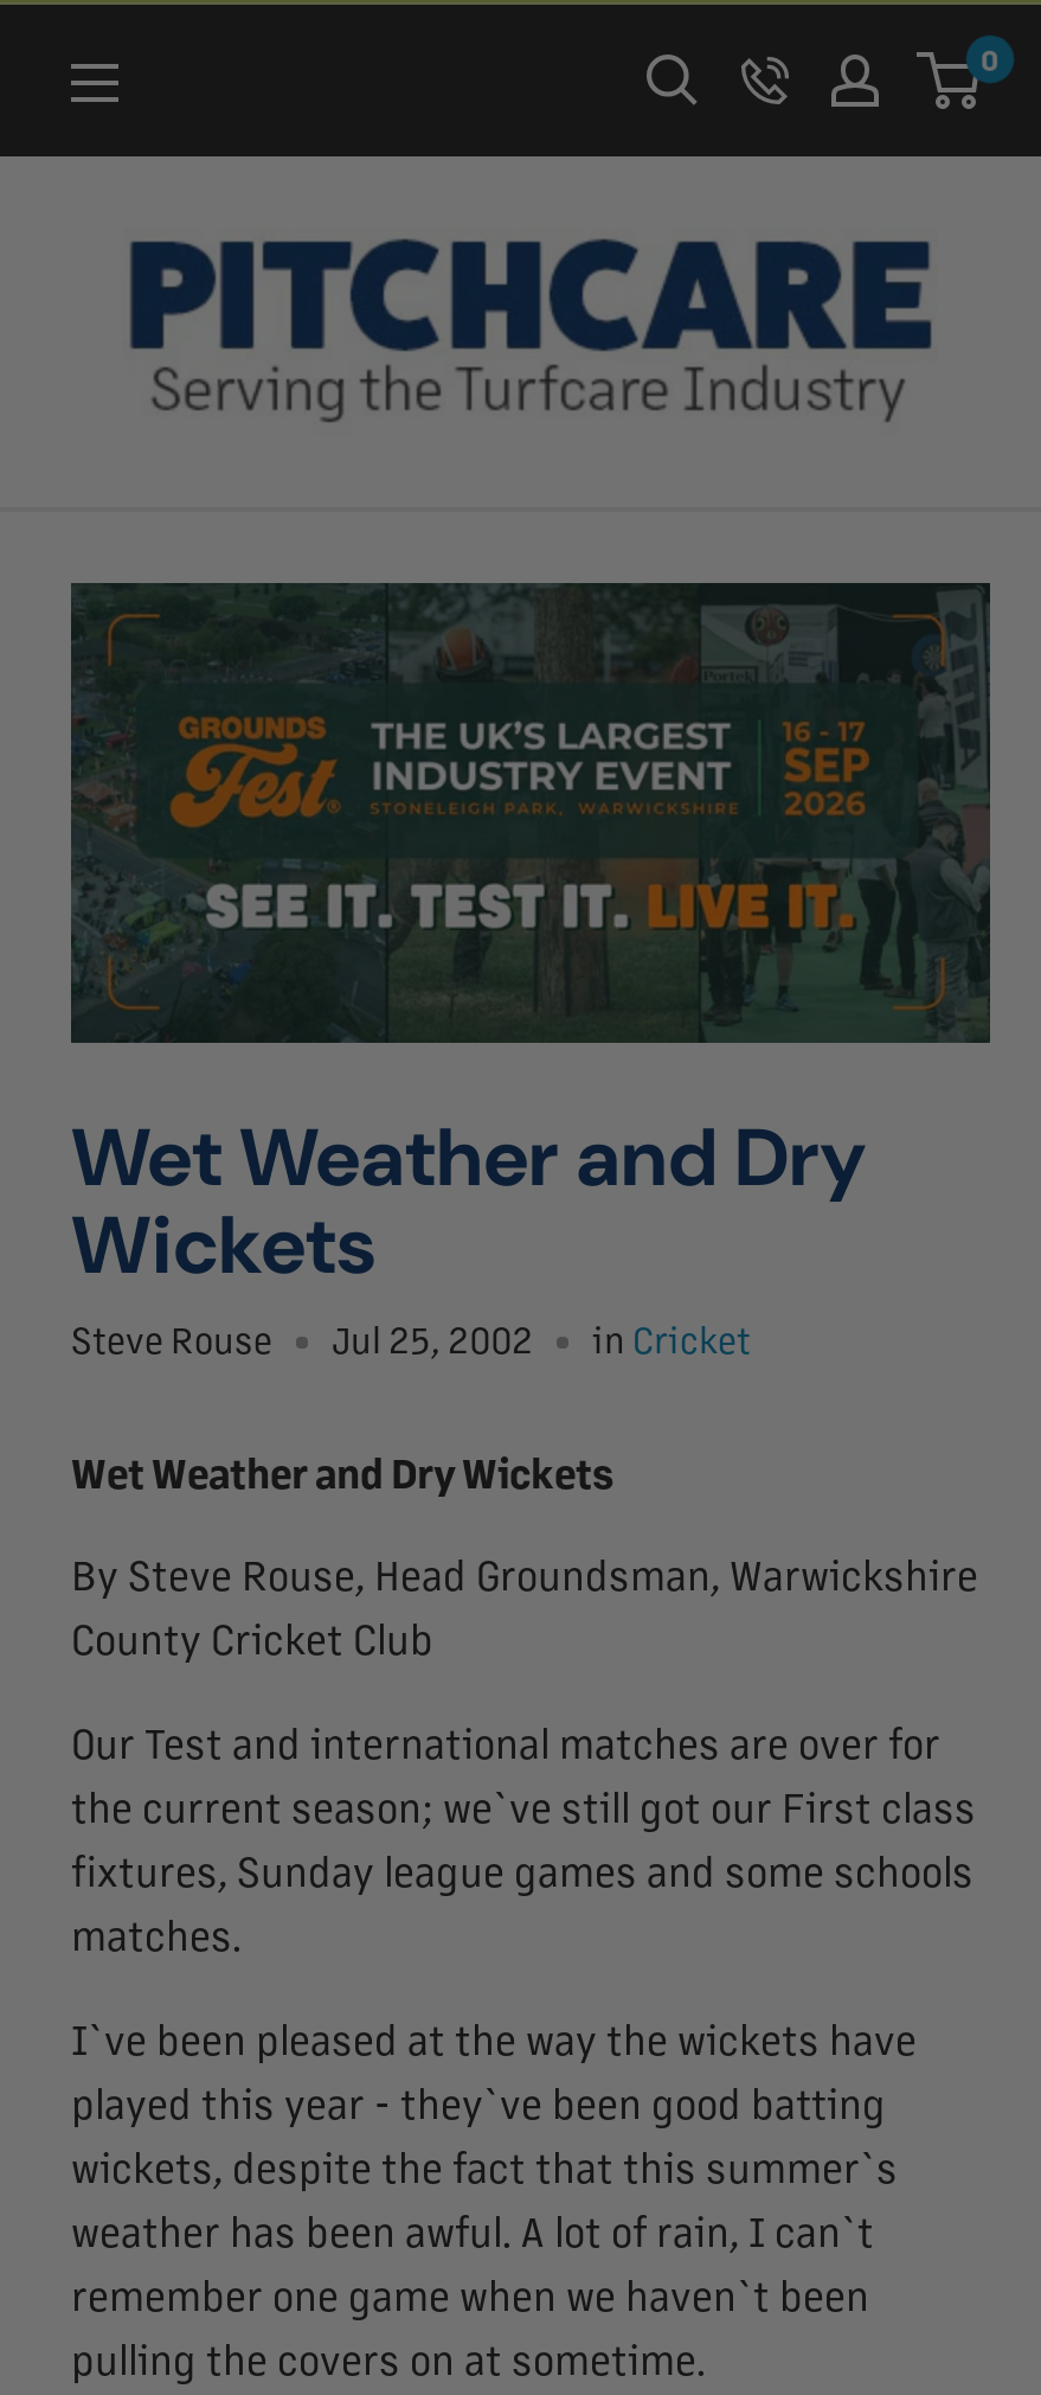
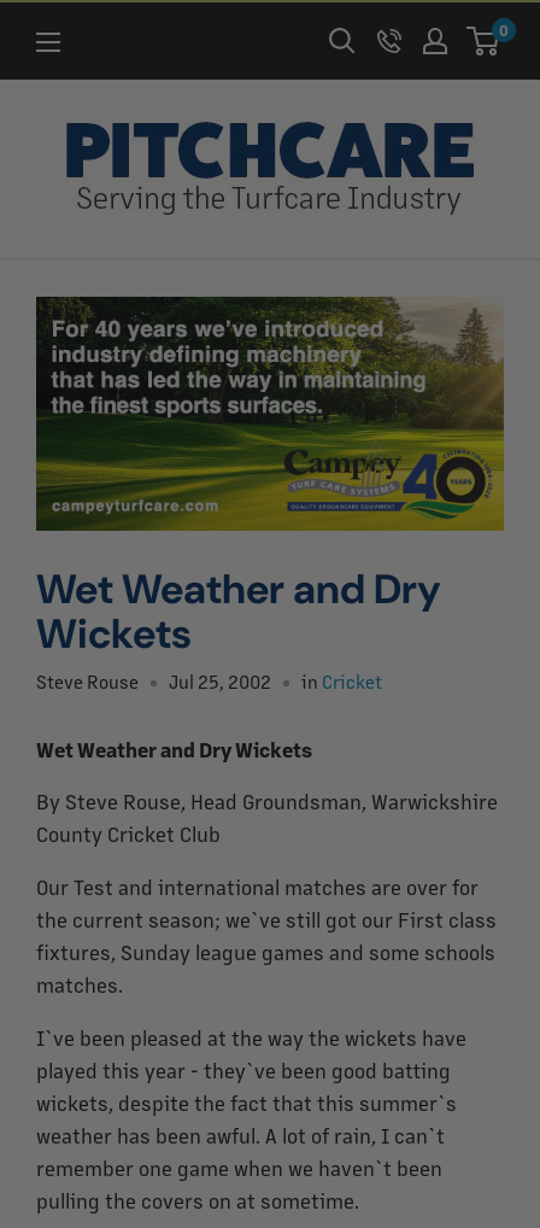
[69,581,992,1045] [image] -> [35,296,505,532] [image]

